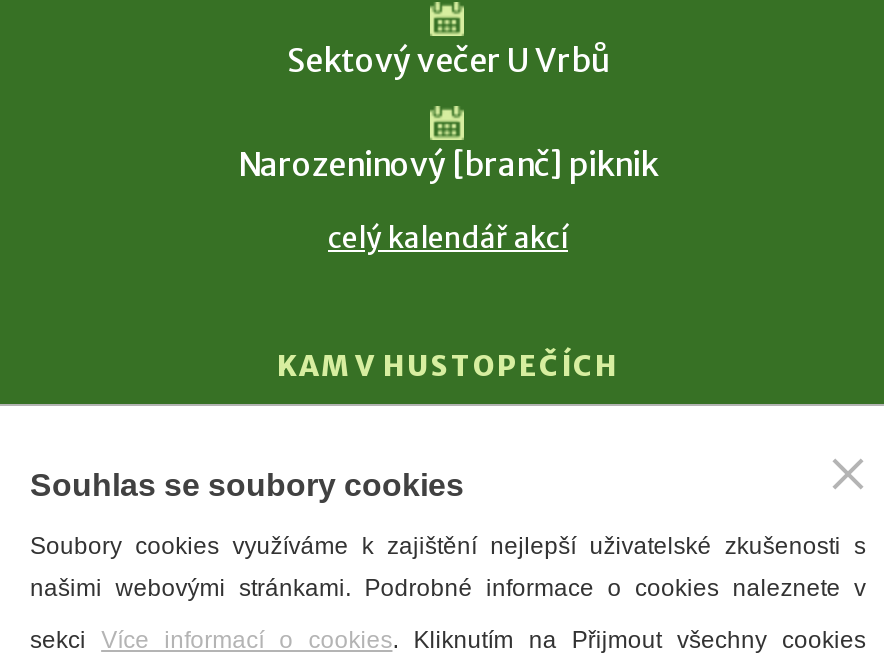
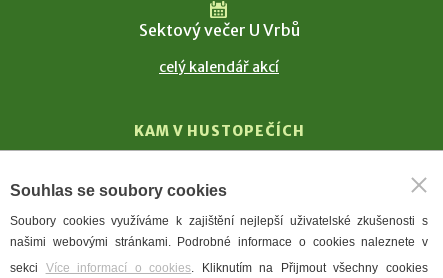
[238,144,658,184] Narozeninový [branč] piknik -> none

